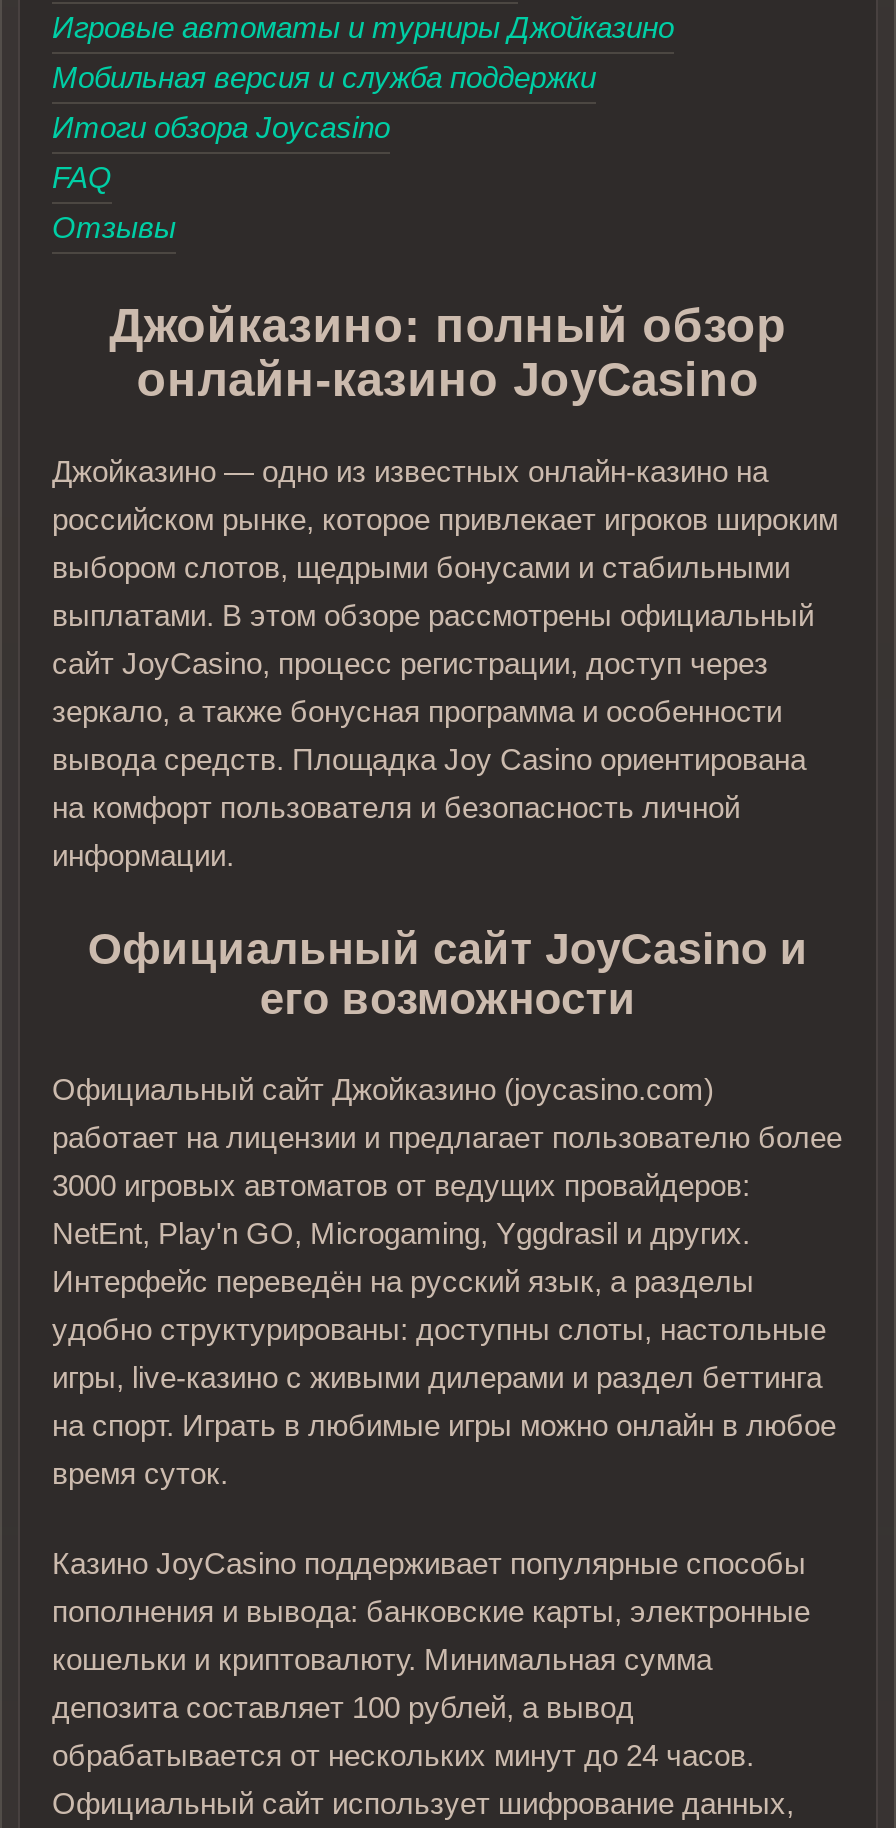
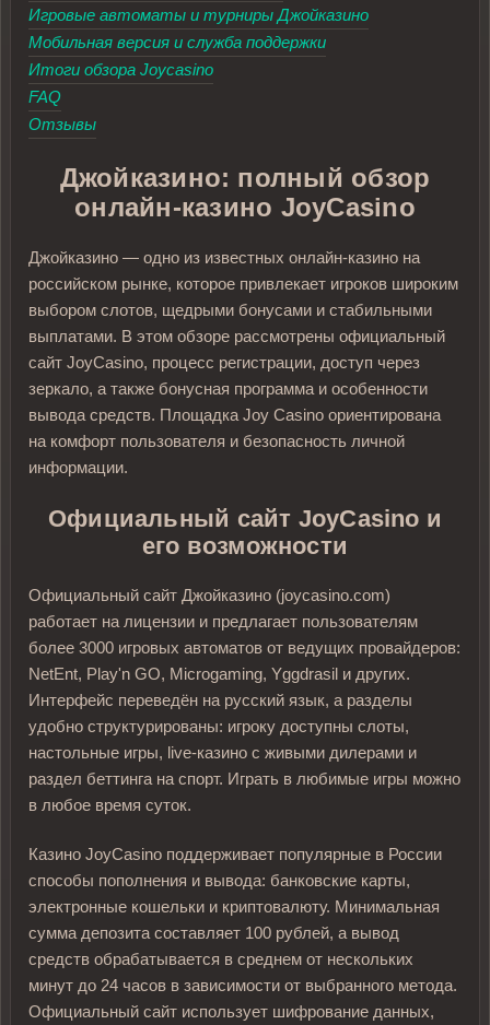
[52,1120,842,1202] работает на лицензии и предлагает пользователю более | 3000 игровых автоматов от ведущих провайдеров: -> [28,612,460,657] работает на лицензии и предлагает пользователям | более 3000 игровых автоматов от ведущих провайдеров:
[52,1312,836,1490] удобно структурированы: доступны слоты, настольные | игры, live-казино с живыми дилерами и раздел беттинга | на спорт. Играть в любимые игры можно онлайн в любое | время суток. -> [28,717,460,814] удобно структурированы: игроку доступны слоты, | настольные игры, live-казино с живыми дилерами и | раздел беттинга на спорт. Играть в любимые игры можно | в любое время суток.
[52,1546,810,1772] Казино JoyCasino поддерживает популярные способы | пополнения и вывода: банковские карты, электронные | кошельки и криптовалюту. Минимальная сумма | депозита составляет 100 рублей, а вывод | обрабатывается от нескольких минут до 24 часов. -> [28,845,457,994] Казино JoyCasino поддерживает популярные в России | способы пополнения и вывода: банковские карты, | электронные кошельки и криптовалюту. Минимальная | сумма депозита составляет 100 рублей, а вывод | средств обрабатывается в среднем от нескольких | минут до 24 часов в зависимости от выбранного метода.

